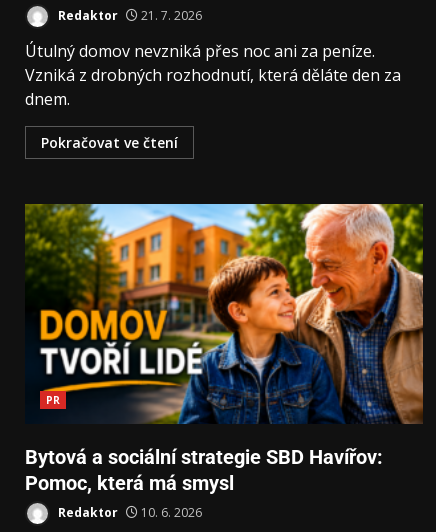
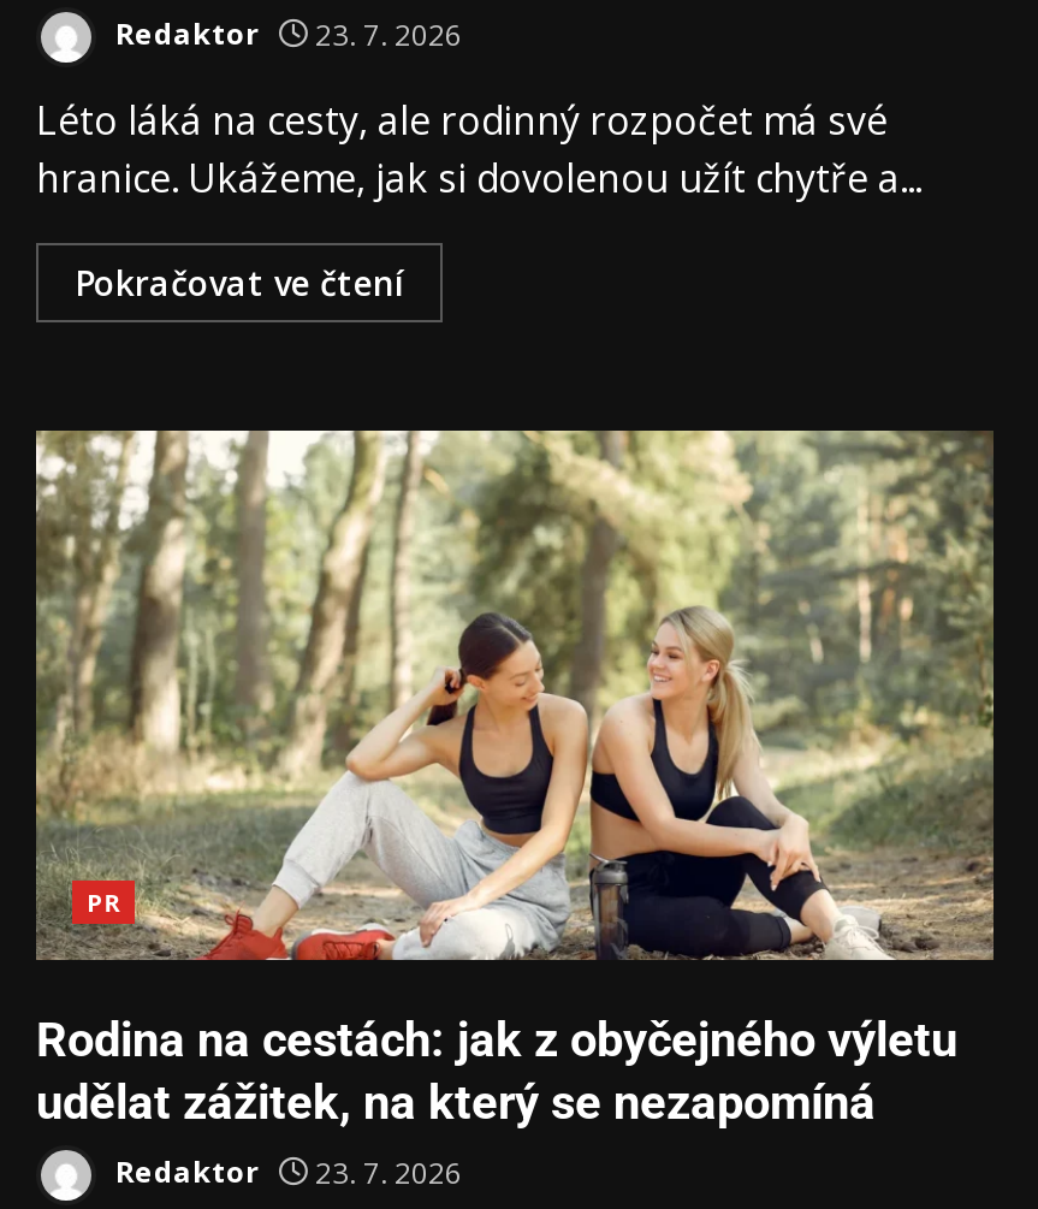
[55,6,202,23] Redaktor 21. 7. 2026 -> [108,13,462,54] Redaktor 23. 7. 2026
[25,40,401,110] Útulný domov nevzniká přes noc ani za peníze. | Vzniká z drobných rozhodnutí, která děláte den za | dnem. -> [36,93,921,204] Léto láká na cesty, ale rodinný rozpočet má své | hranice. Ukážeme, jak si dovolenou užít chytře a...
[25,203,423,495] [image] | Bytová a sociální strategie SBD Havířov: | Pomoc, která má smysl -> [34,428,996,1130] [image] | Rodina na cestách: jak z obyčejného výletu | udělat zážitek, na který se nezapomíná
[55,503,202,520] Redaktor 10. 6. 2026 -> [108,1151,462,1192] Redaktor 23. 7. 2026

